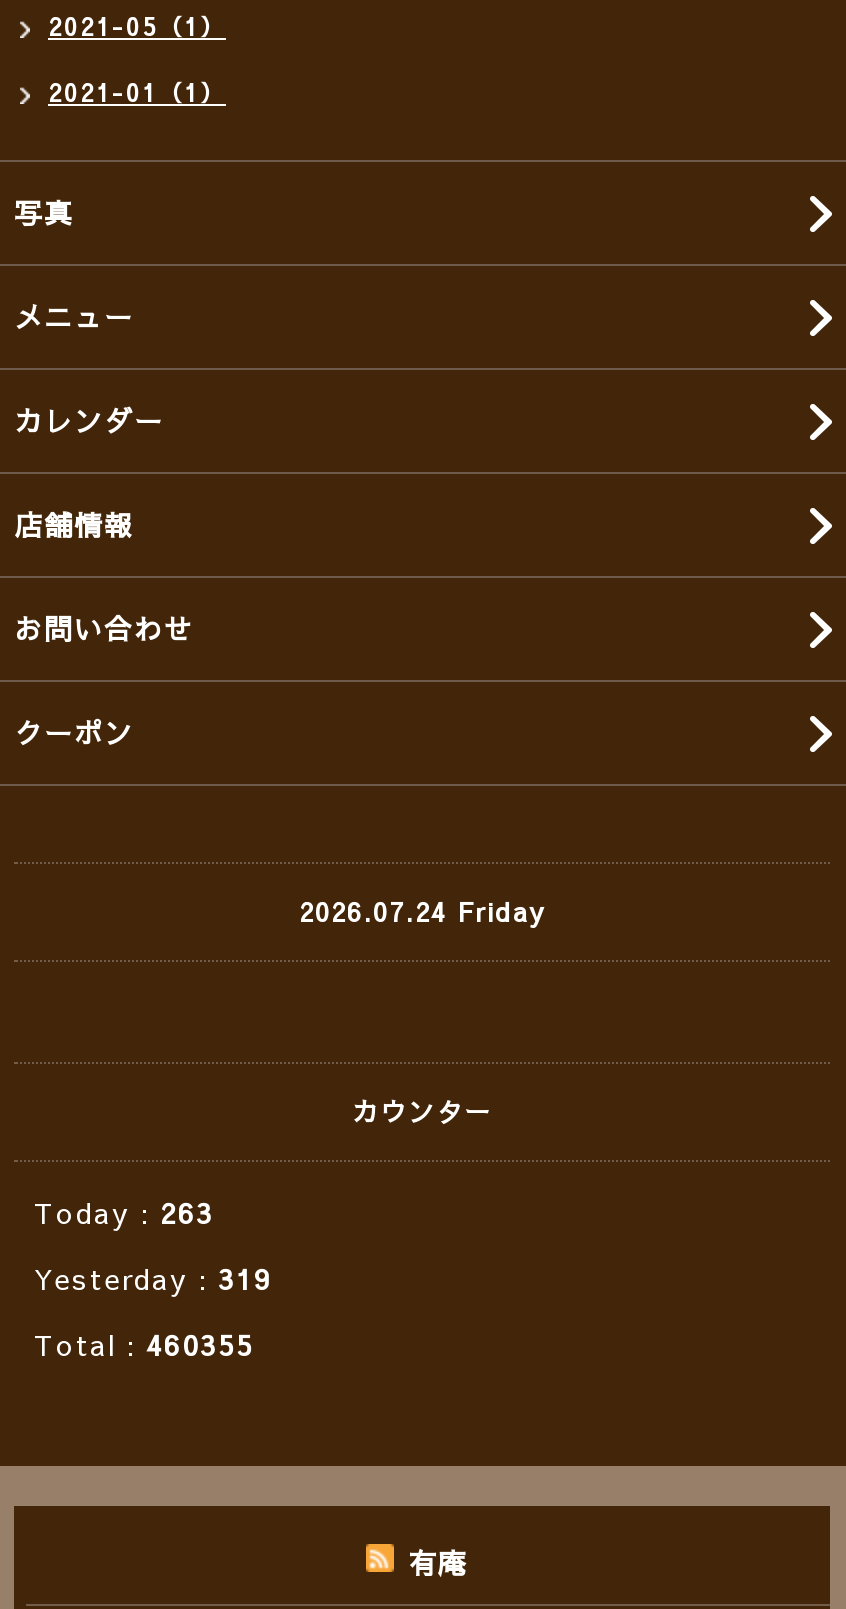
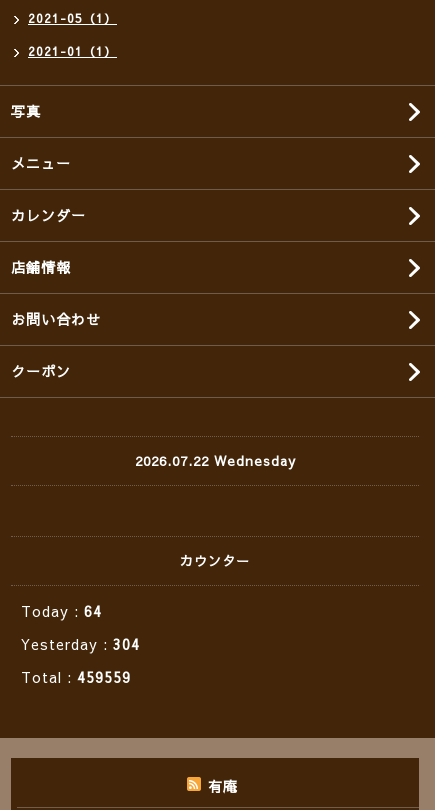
[299,894,545,930] 2026.07.24 Friday -> [134,452,295,470] 2026.07.22 Wednesday
[34,1193,214,1233] Today : 263 -> [21,601,102,621] Today : 64
[34,1259,272,1299] Yesterday : 319 -> [21,634,140,654] Yesterday : 304
[34,1325,254,1365] Total : 460355 -> [21,667,131,687] Total : 459559

